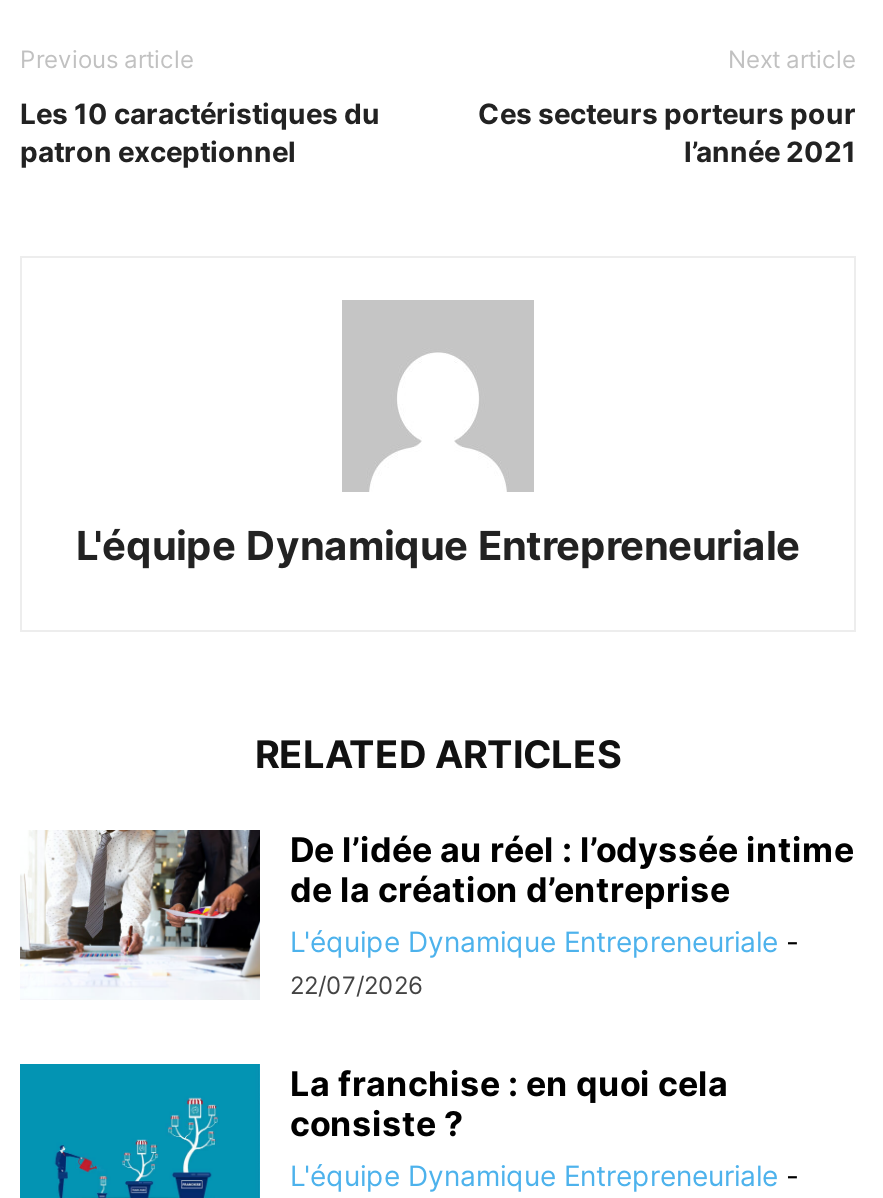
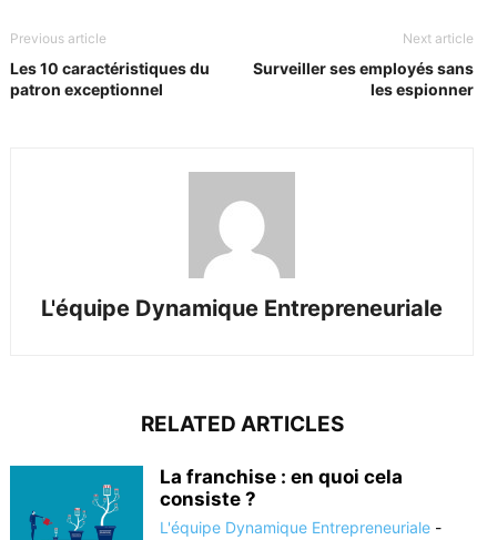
[478,95,856,167] Ces secteurs porteurs pour | l’année 2021 -> [253,58,474,98] Surveiller ses employés sans | les espionner
[18,828,854,999] [image] | De l’idée au réel : l’odyssée intime | de la création d’entreprise | L'équipe Dynamique Entrepreneuriale - | 22/07/2026 -> none

